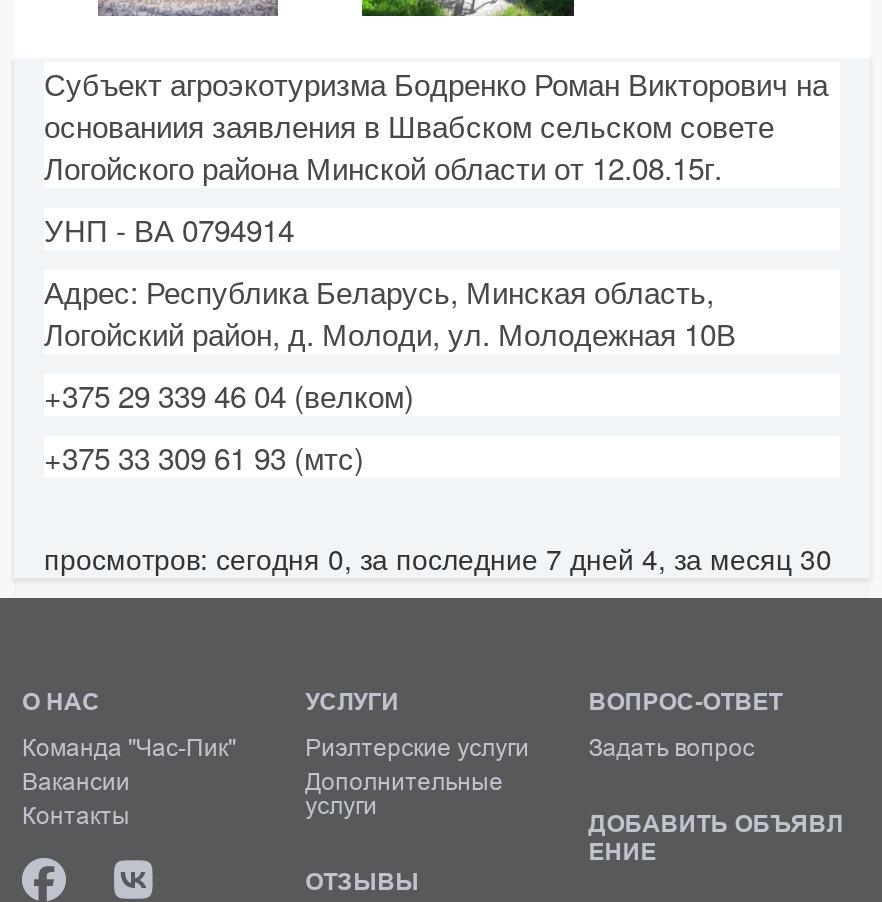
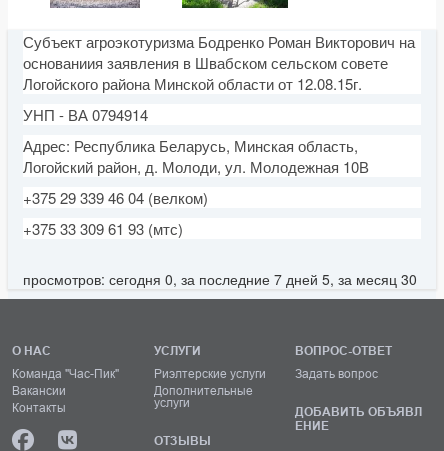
[44,539,832,579] просмотров: сегодня 0, за последние 7 дней 4, за месяц 30 -> [23,269,417,289] просмотров: сегодня 0, за последние 7 дней 5, за месяц 30

